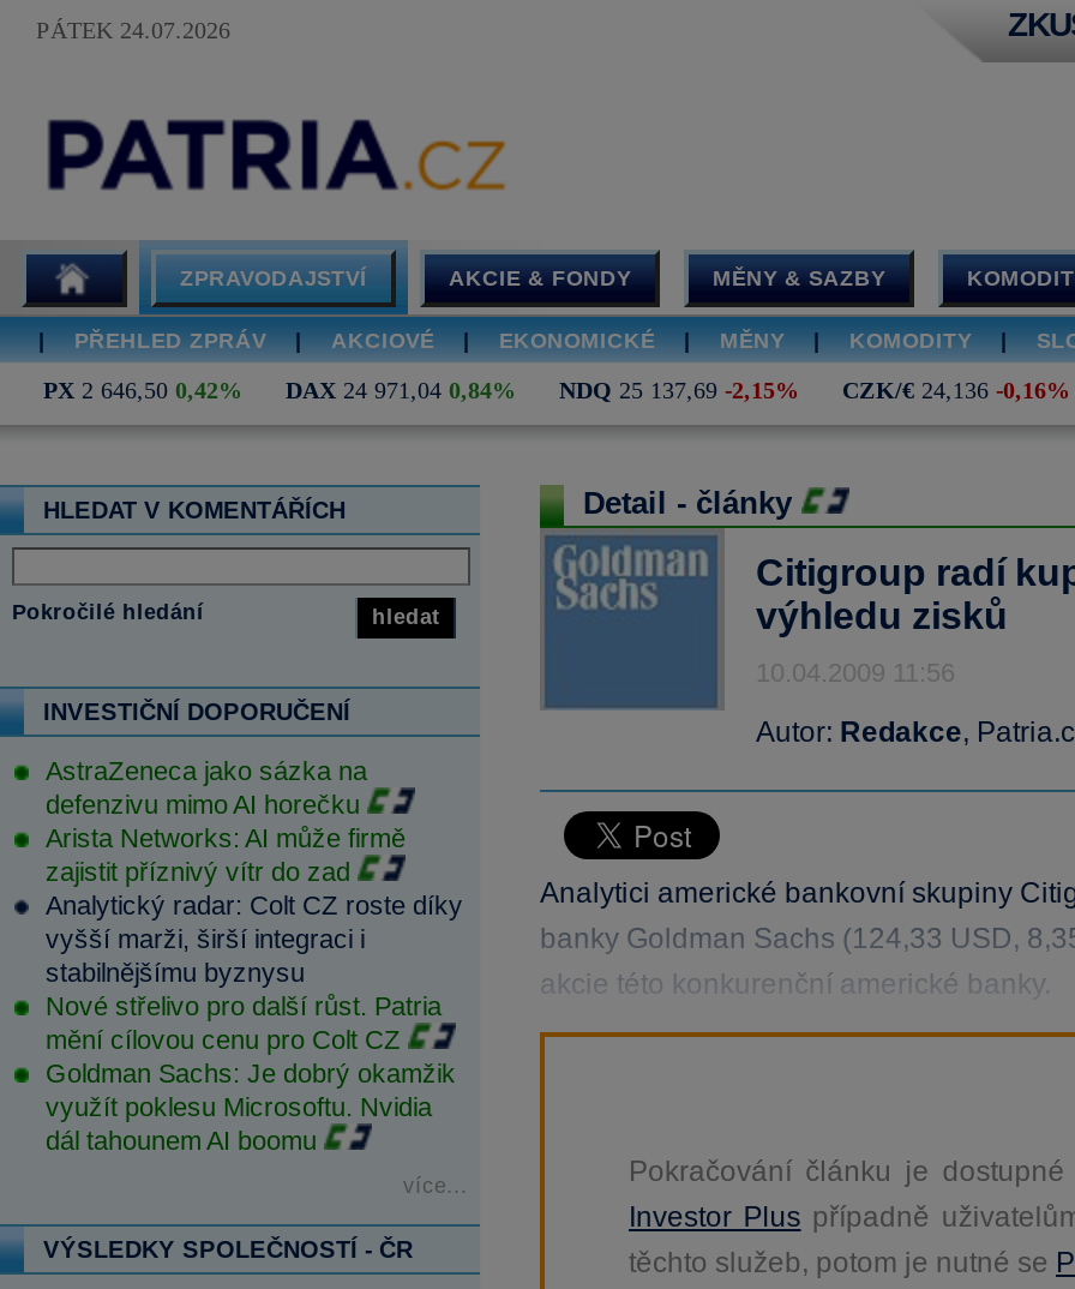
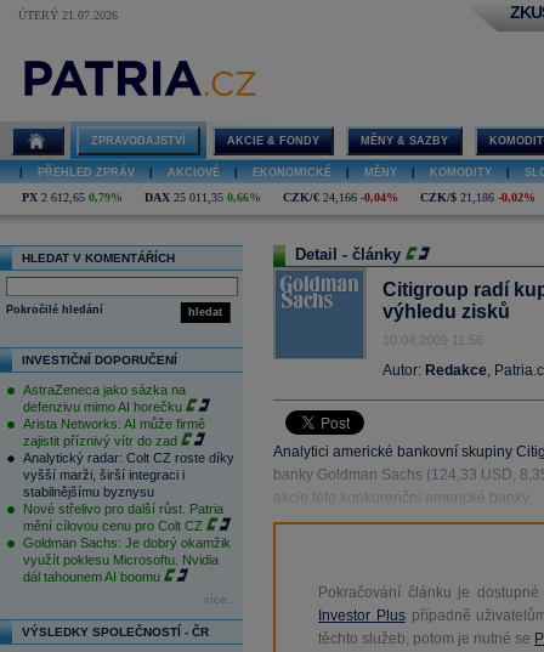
[36,17,230,43] PÁTEK 24.07.2026 -> [18,8,118,22] ÚTERÝ 21.07.2026
[43,377,1070,403] PX 2 646,50 0,42% | DAX 24 971,04 0,84% | NDQ 25 137,69 -2,15% | CZK/€ 24,136 -0,16% -> [22,191,535,204] PX 2 612,65 0,79% | DAX 25 011,35 0,66% | CZK/€ 24,166 -0,04% | CZK/$ 21,186 -0,02%

